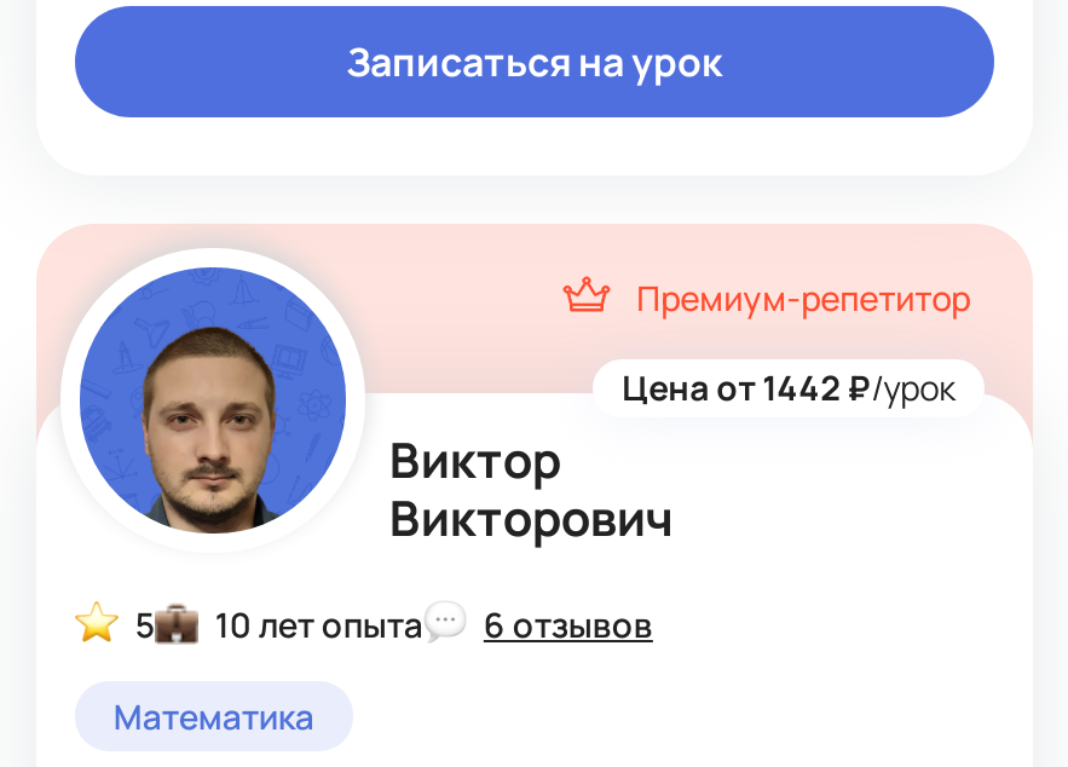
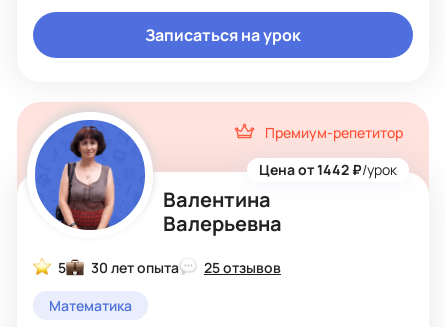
[128,282,423,647] [image] | 10 лет опыта -> [54,125,179,277] [image] | 30 лет опыта
[389,427,675,550] Виктор | Викторович -> [163,186,282,237] Валентина | Валерьевна
[484,601,653,647] 6 отзывов -> [204,258,281,277] 25 отзывов

